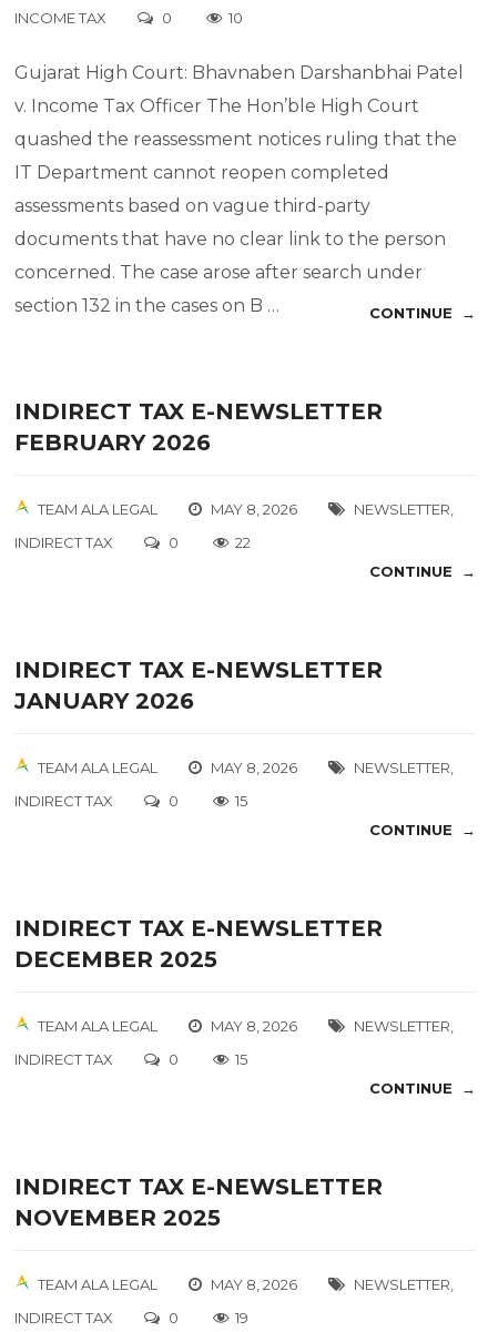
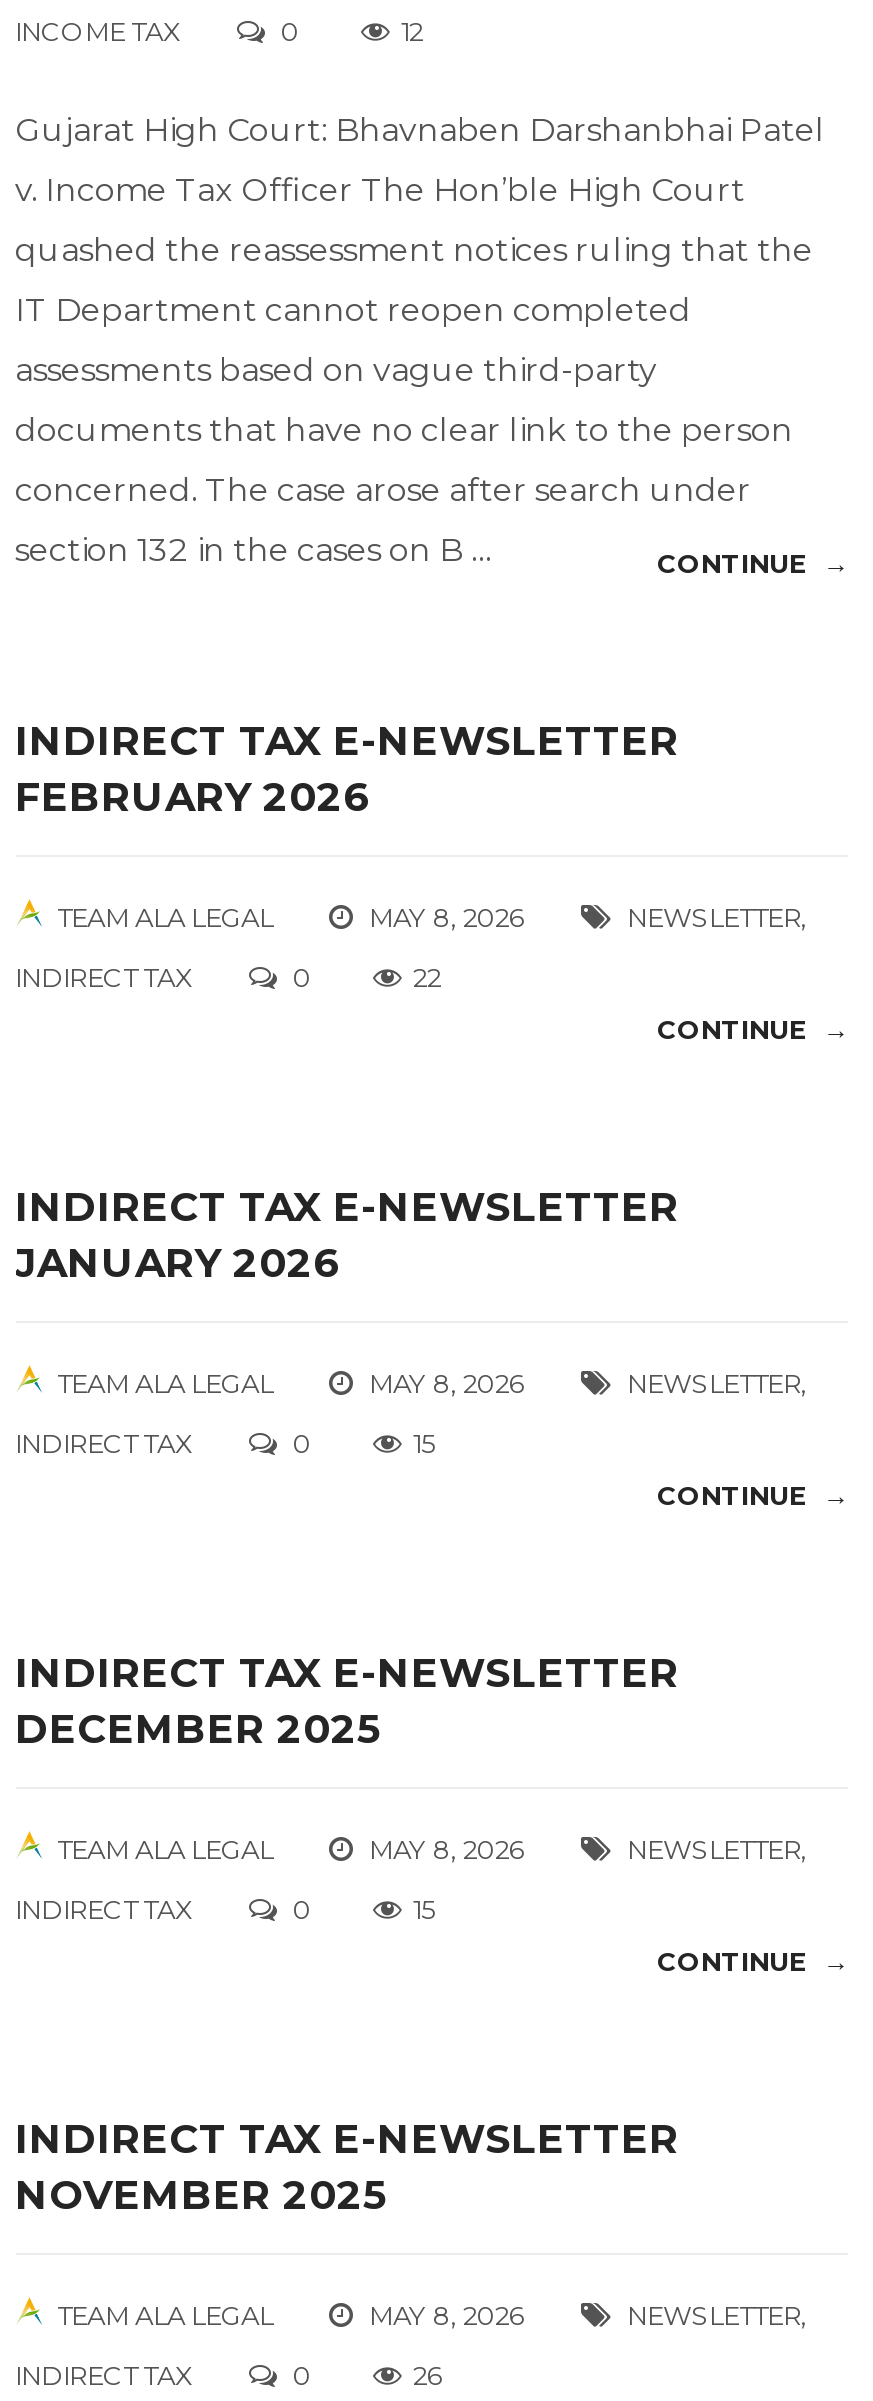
[228,9,242,27] 10 -> [401,15,423,47] 12
[235,1309,248,1326] 19 -> [413,2359,443,2391] 26

